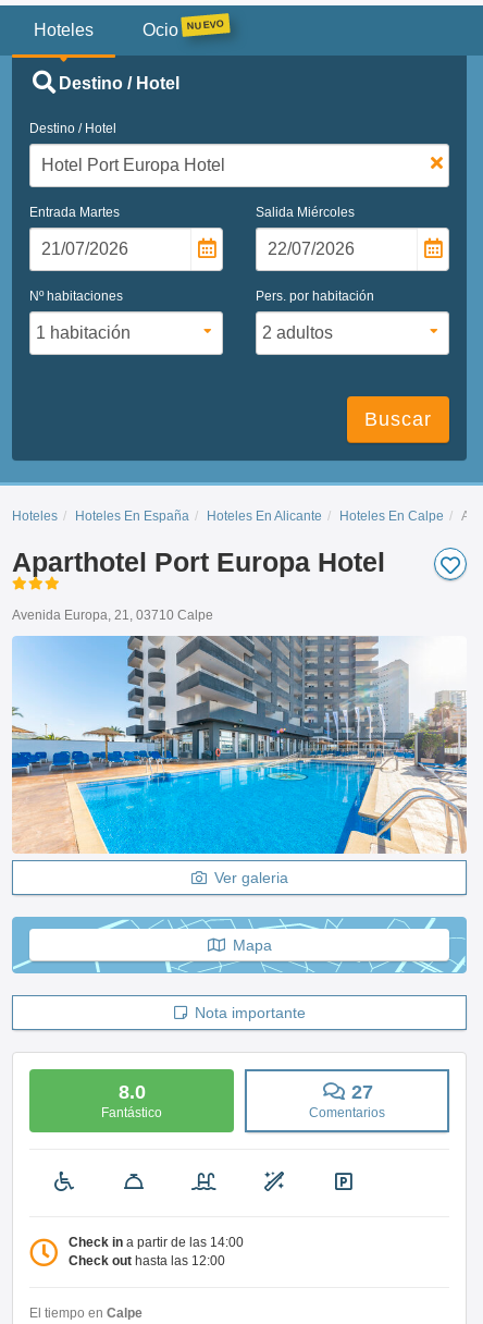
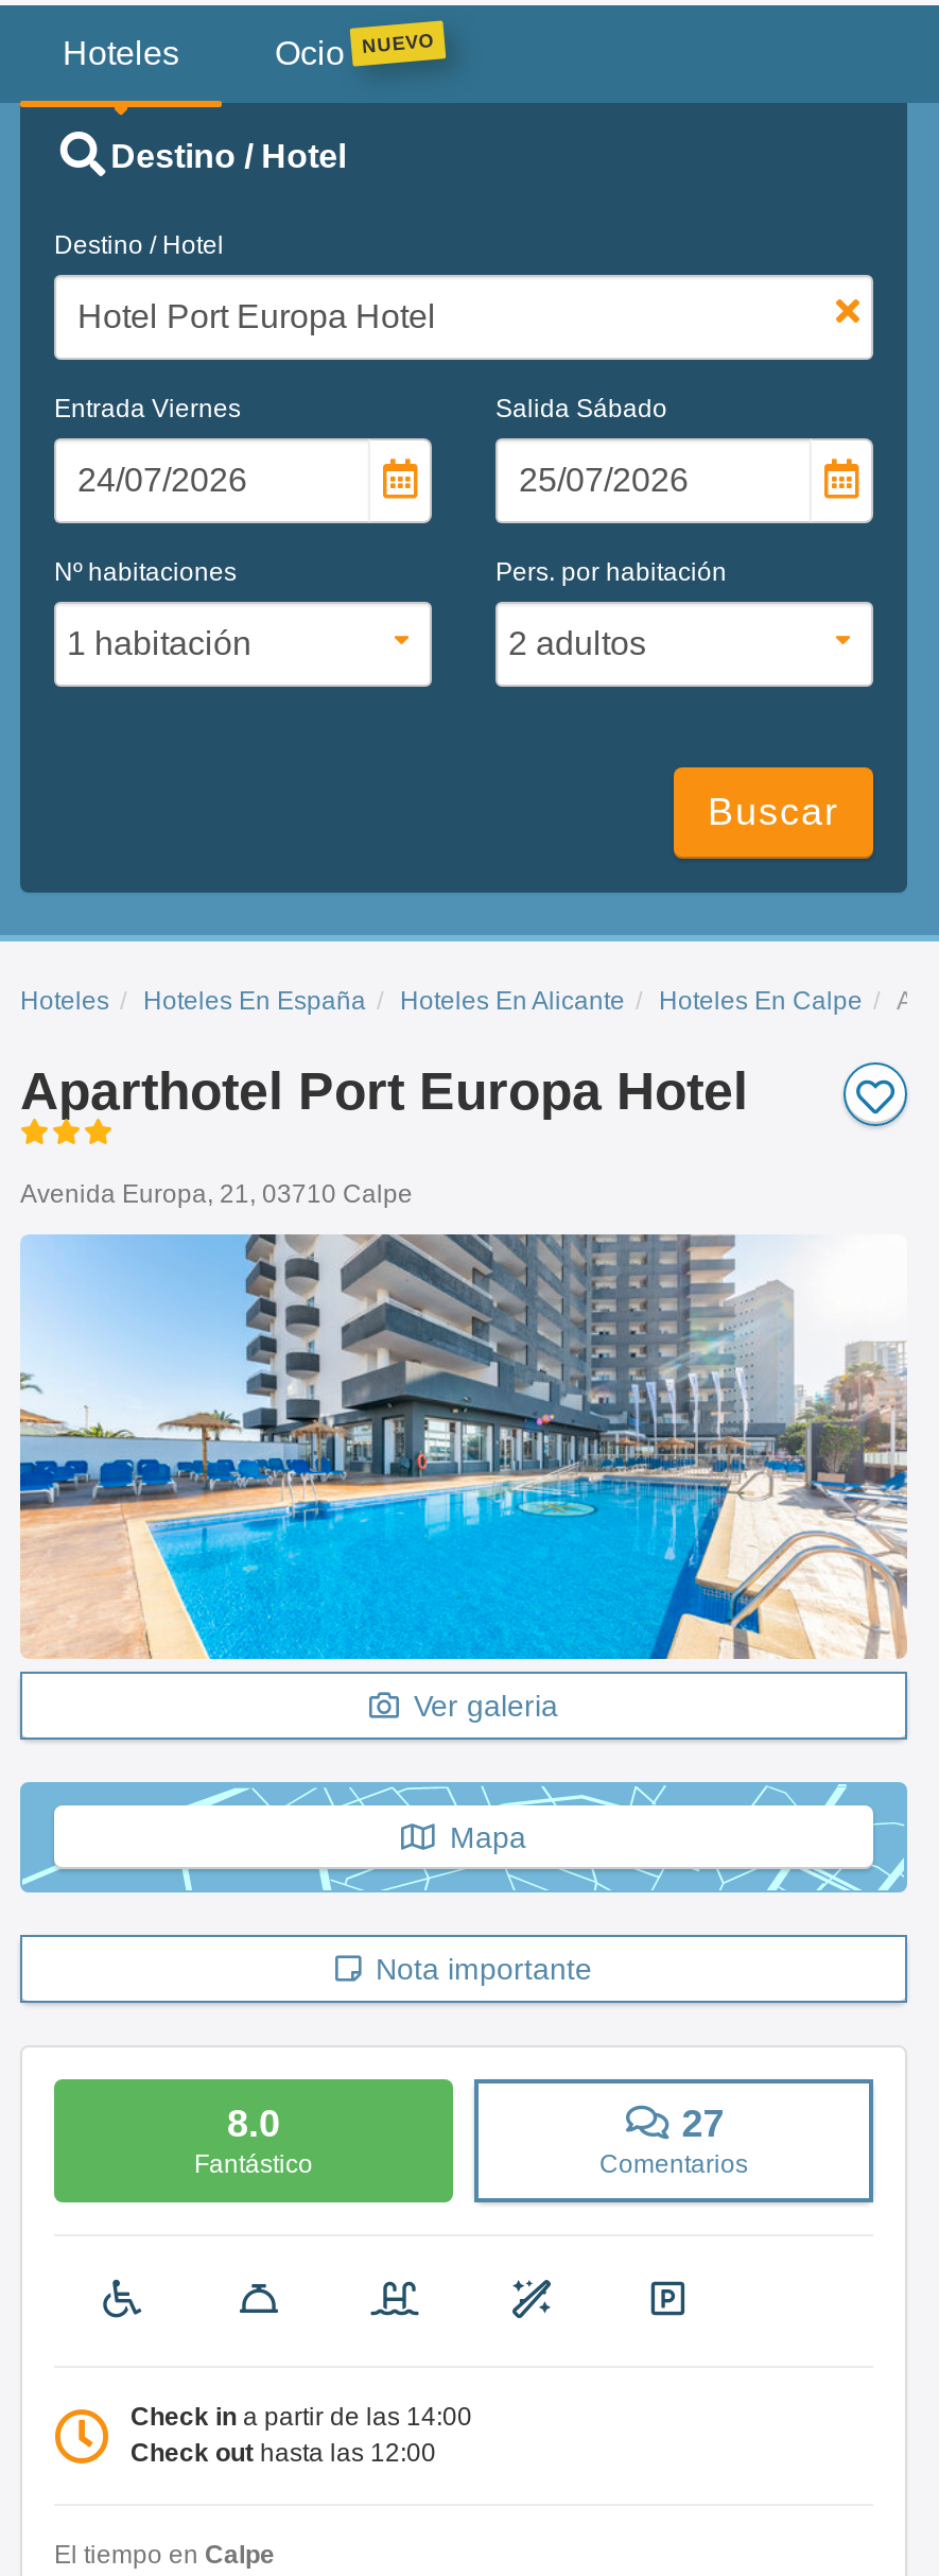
[29,204,120,220] Entrada Martes -> [54,393,241,423] Entrada Viernes
[256,204,355,220] Salida Miércoles -> [495,393,667,423] Salida Sábado

